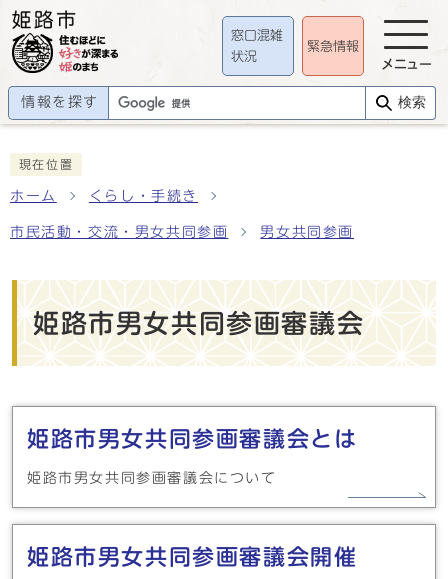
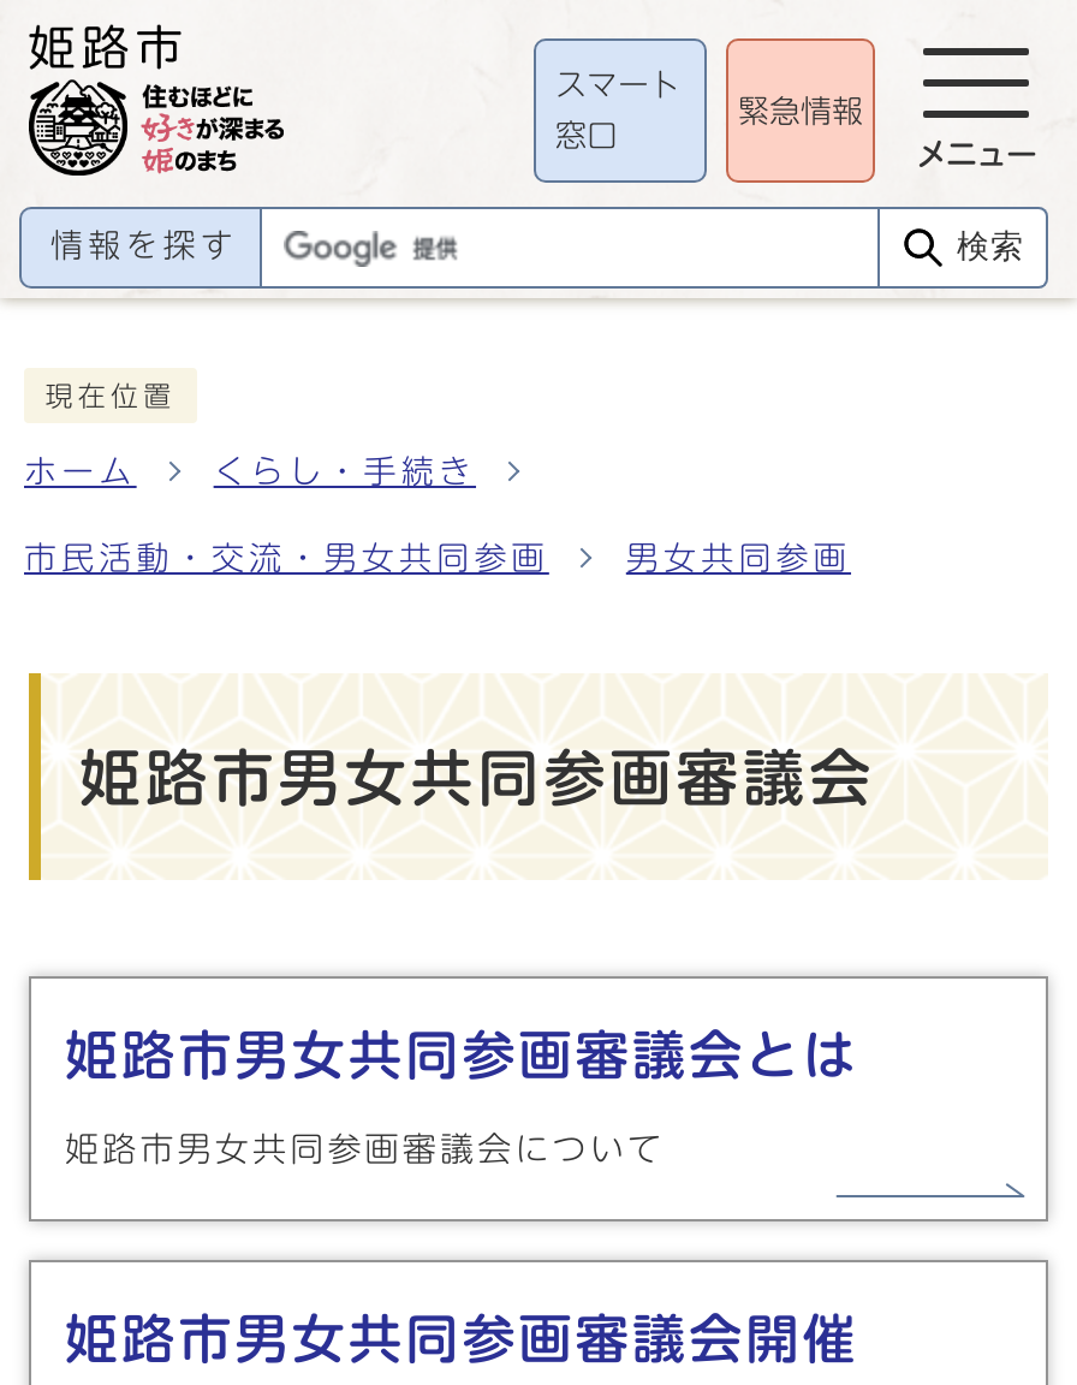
[231,29,283,42] 窓口混雑 -> [555,69,680,100] スマート
[231,50,257,63] 状況 -> [555,121,618,152] 窓口

